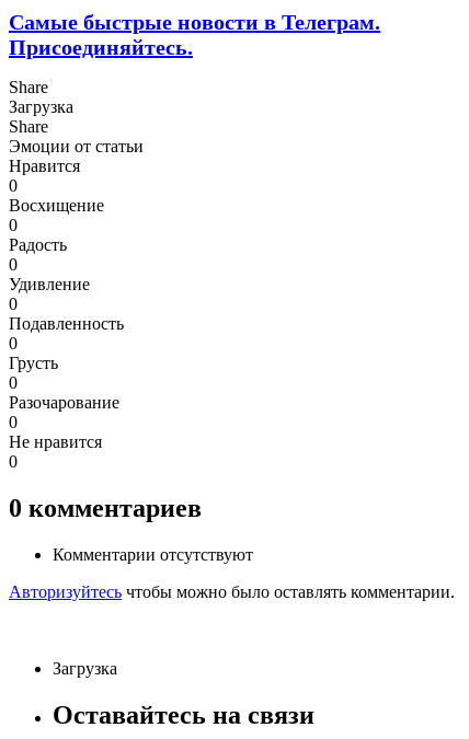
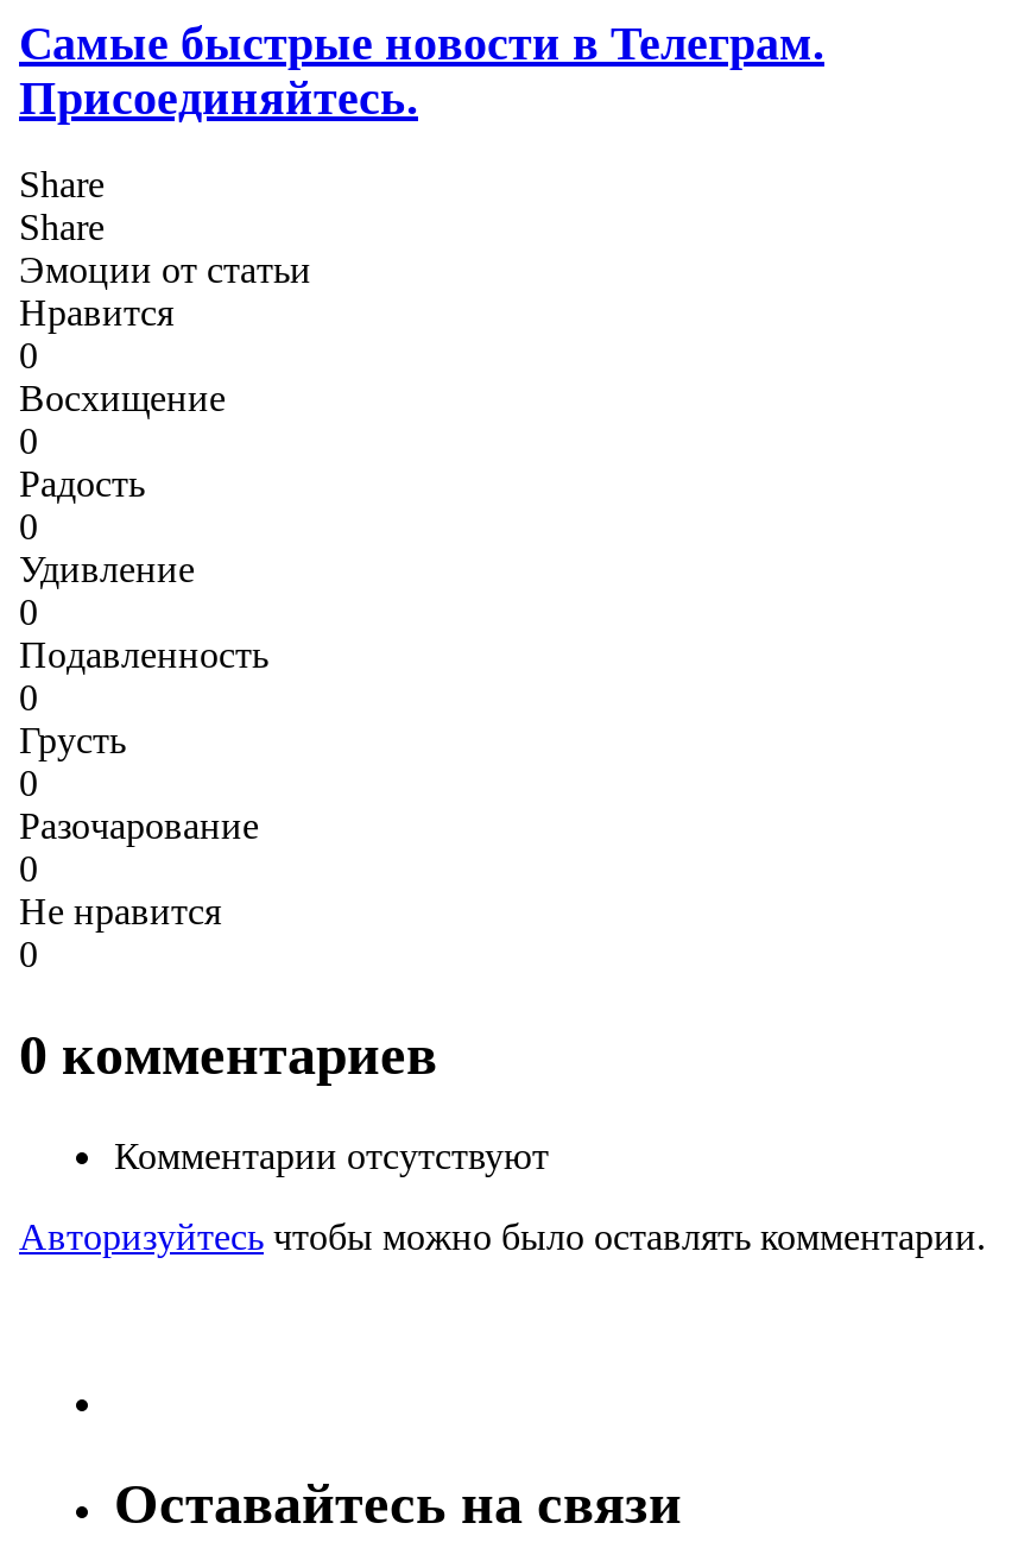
[9,97,73,116] Загрузка -> none
[53,659,117,677] Загрузка -> none

